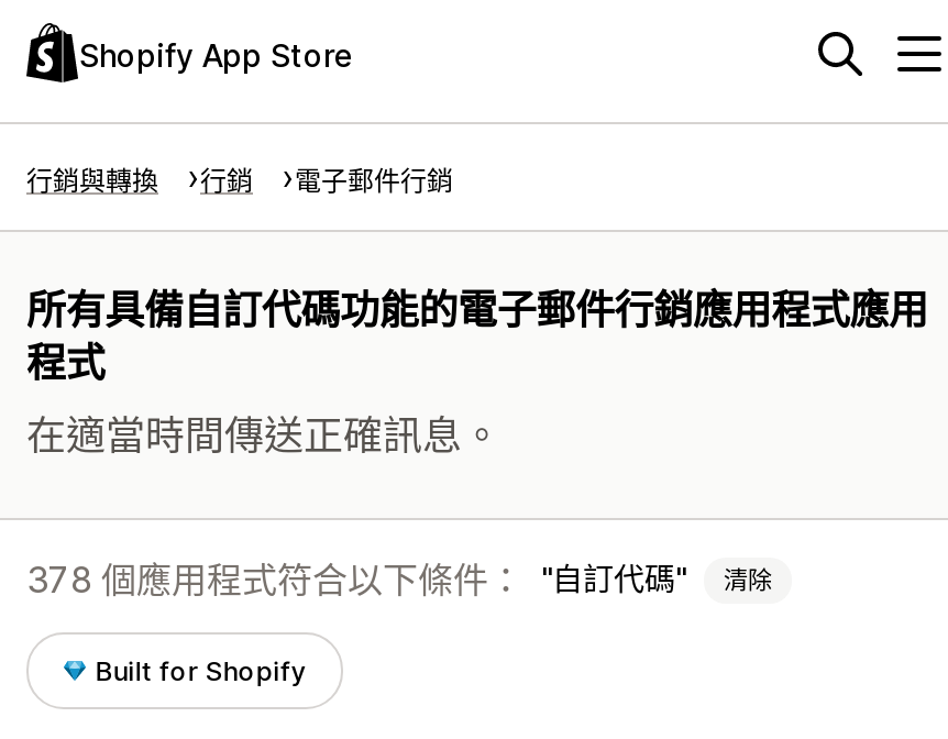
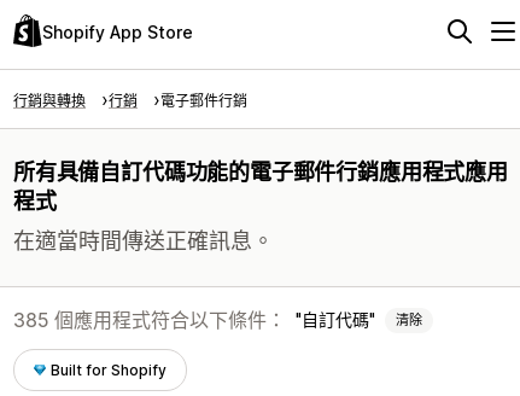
[26,558,523,602] 378 個應用程式符合以下條件： -> [13,308,286,332] 385 個應用程式符合以下條件：

